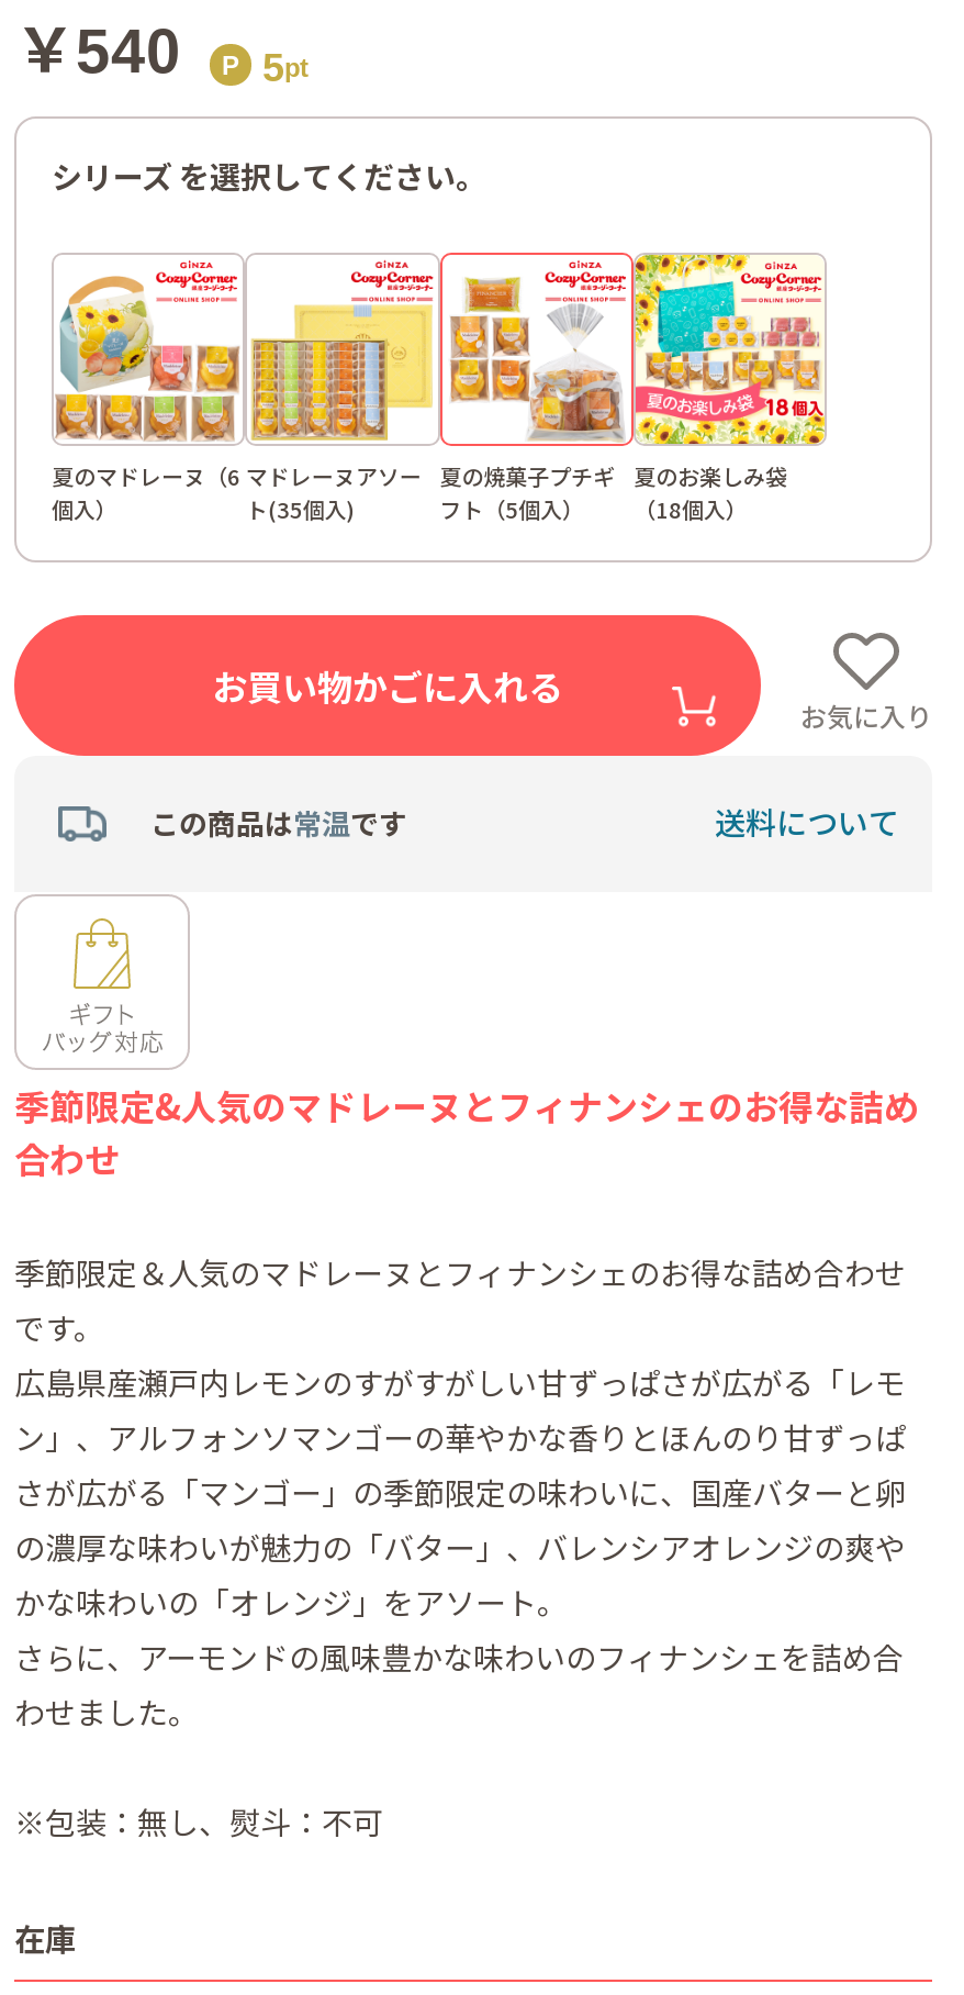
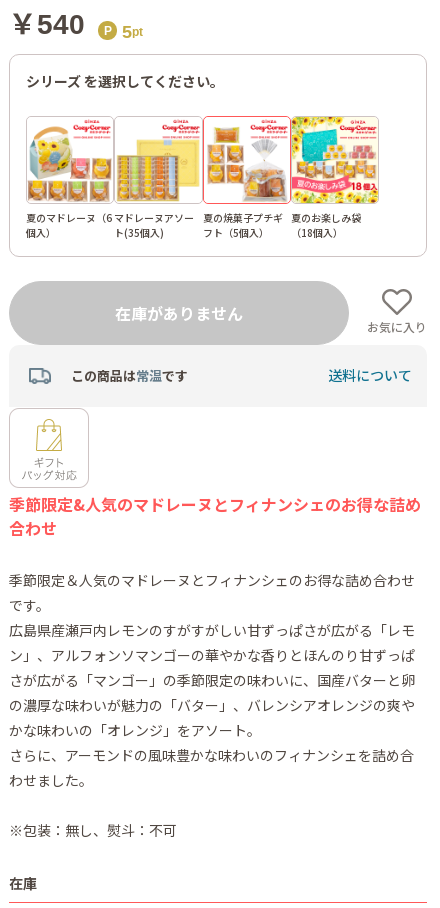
[212,659,563,711] お買い物かごに入れる -> [115,301,243,325] 在庫がありません

